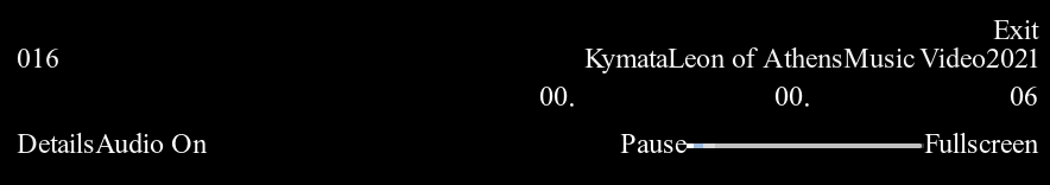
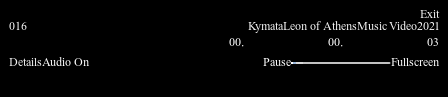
[1010,85,1038,114] 06 -> [427,37,439,49] 03

